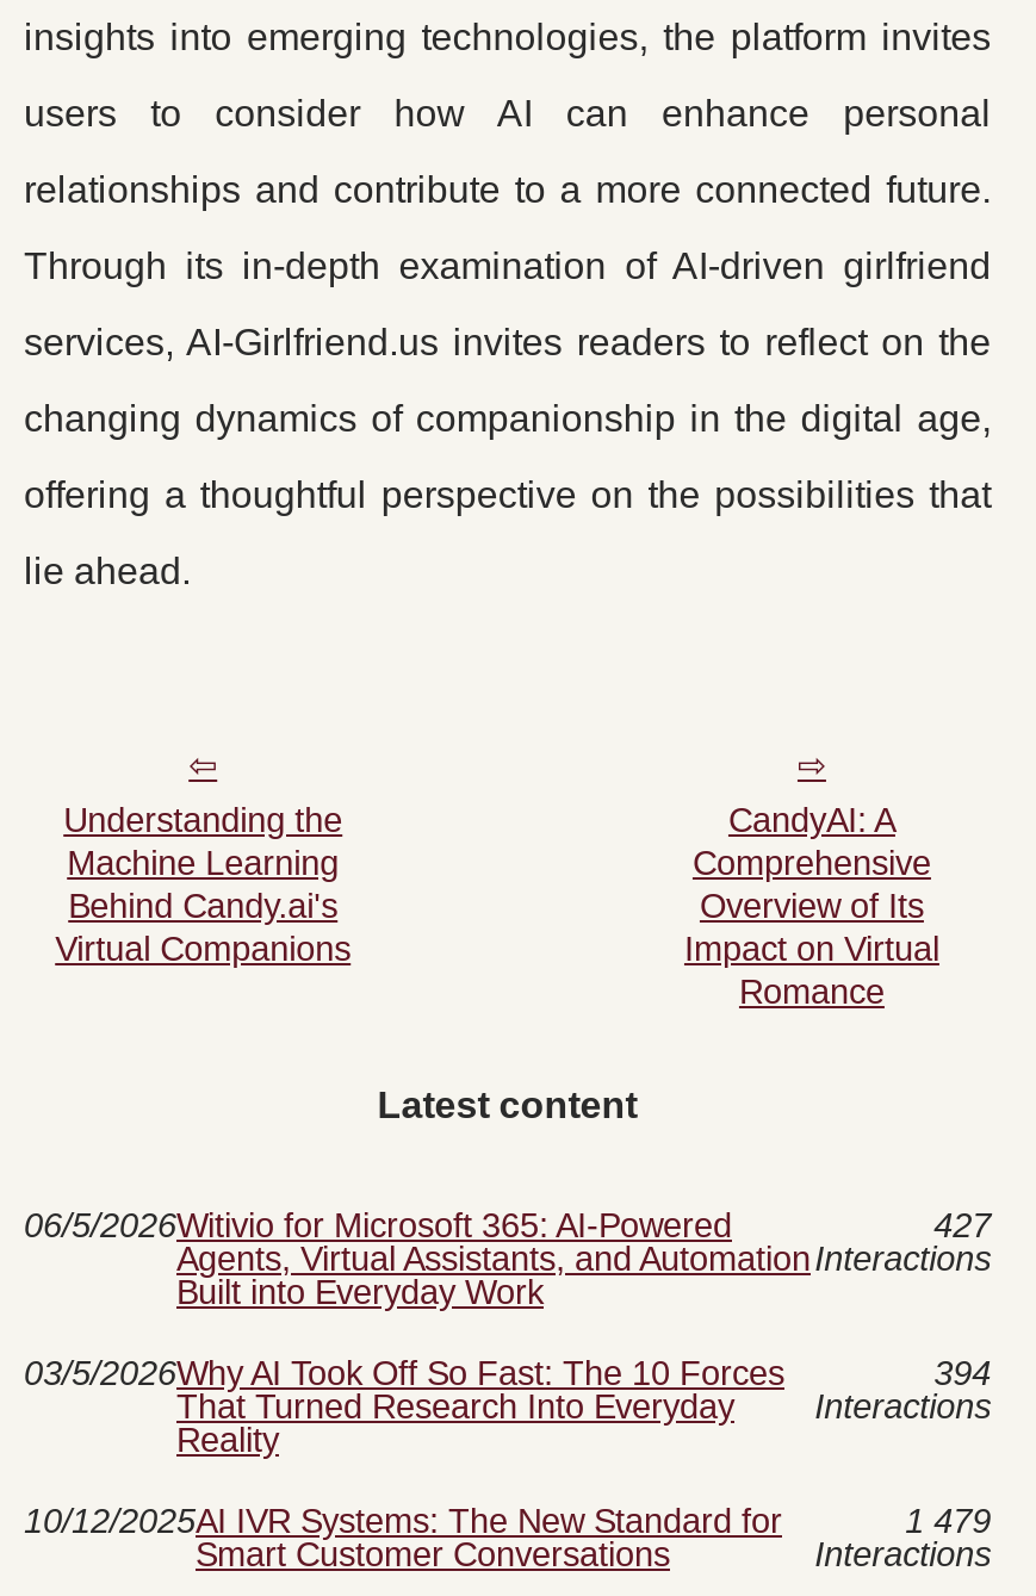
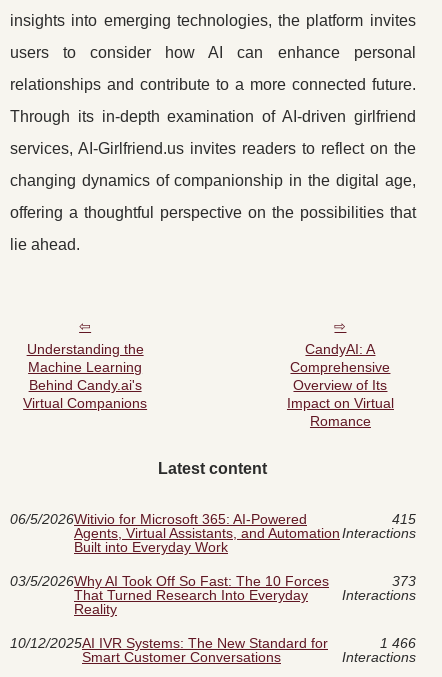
[934,1206,991,1244] 427 -> [392,511,416,527] 415
[934,1354,991,1392] 394 -> [392,573,416,589] 373
[905,1501,991,1540] 1 479 -> [380,635,416,651] 1 466

